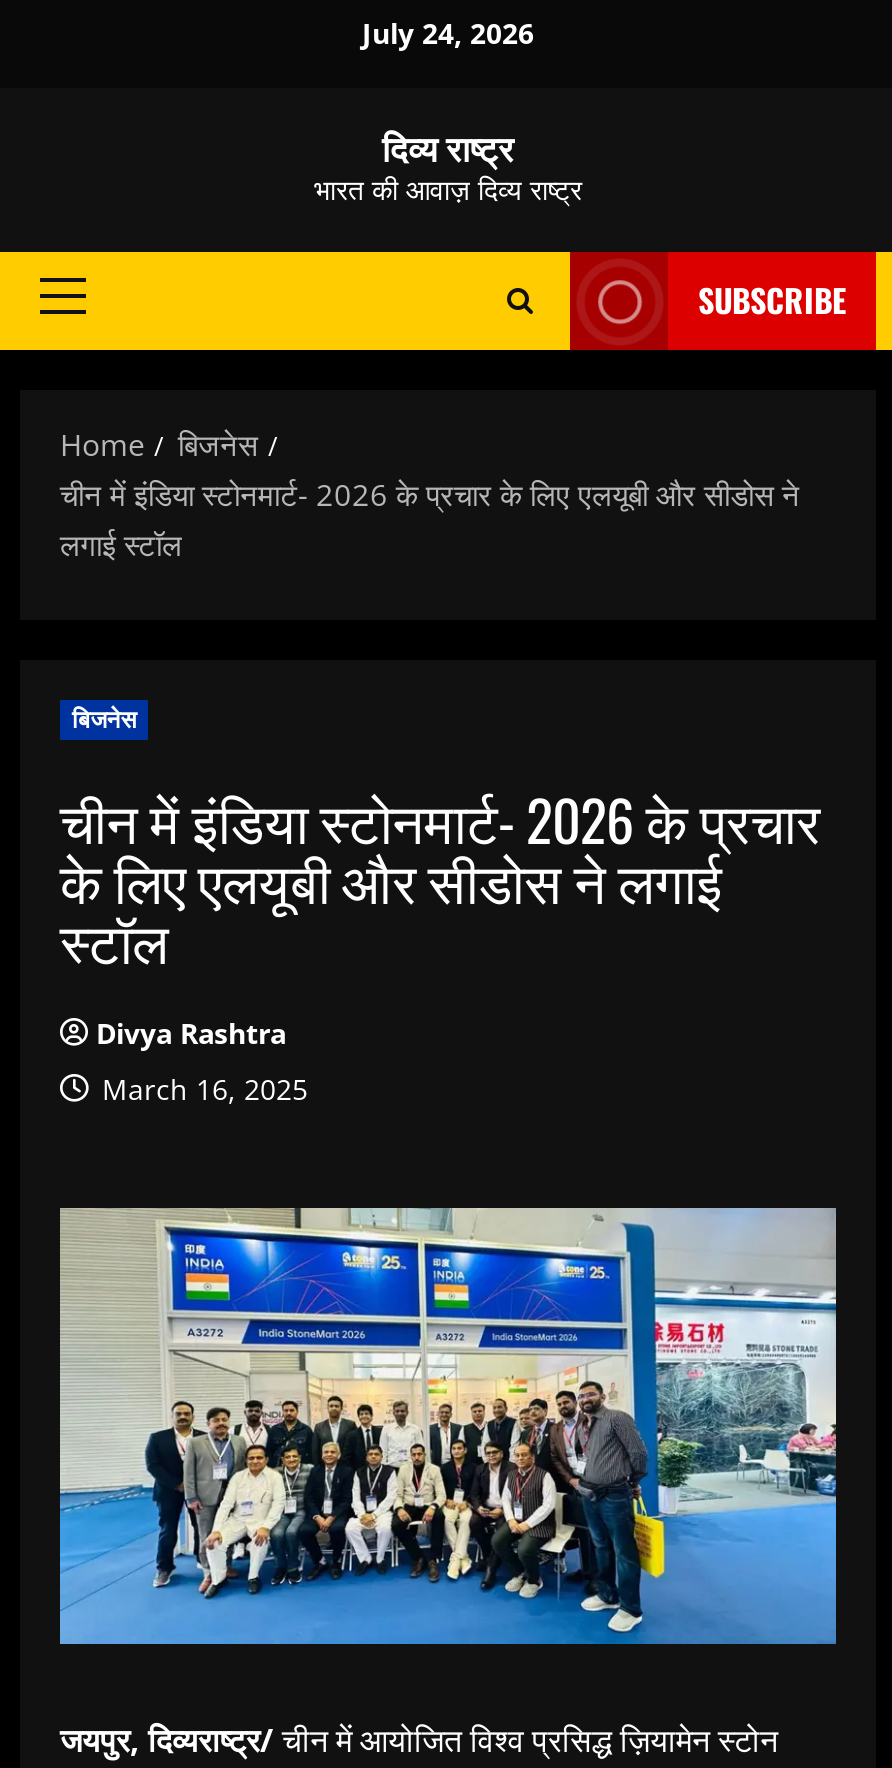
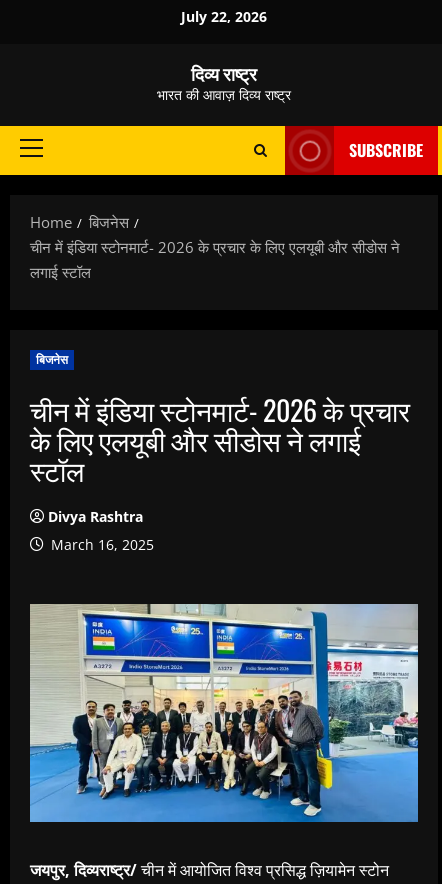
[362,14,534,52] July 24, 2026 -> [181,7,267,26] July 22, 2026

